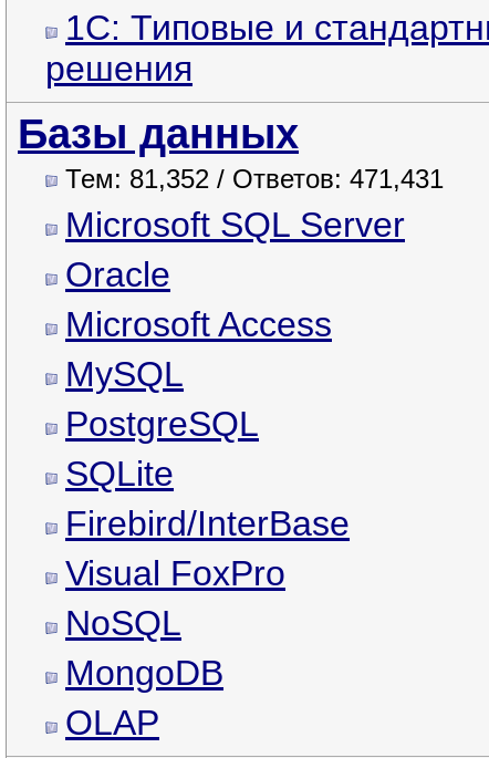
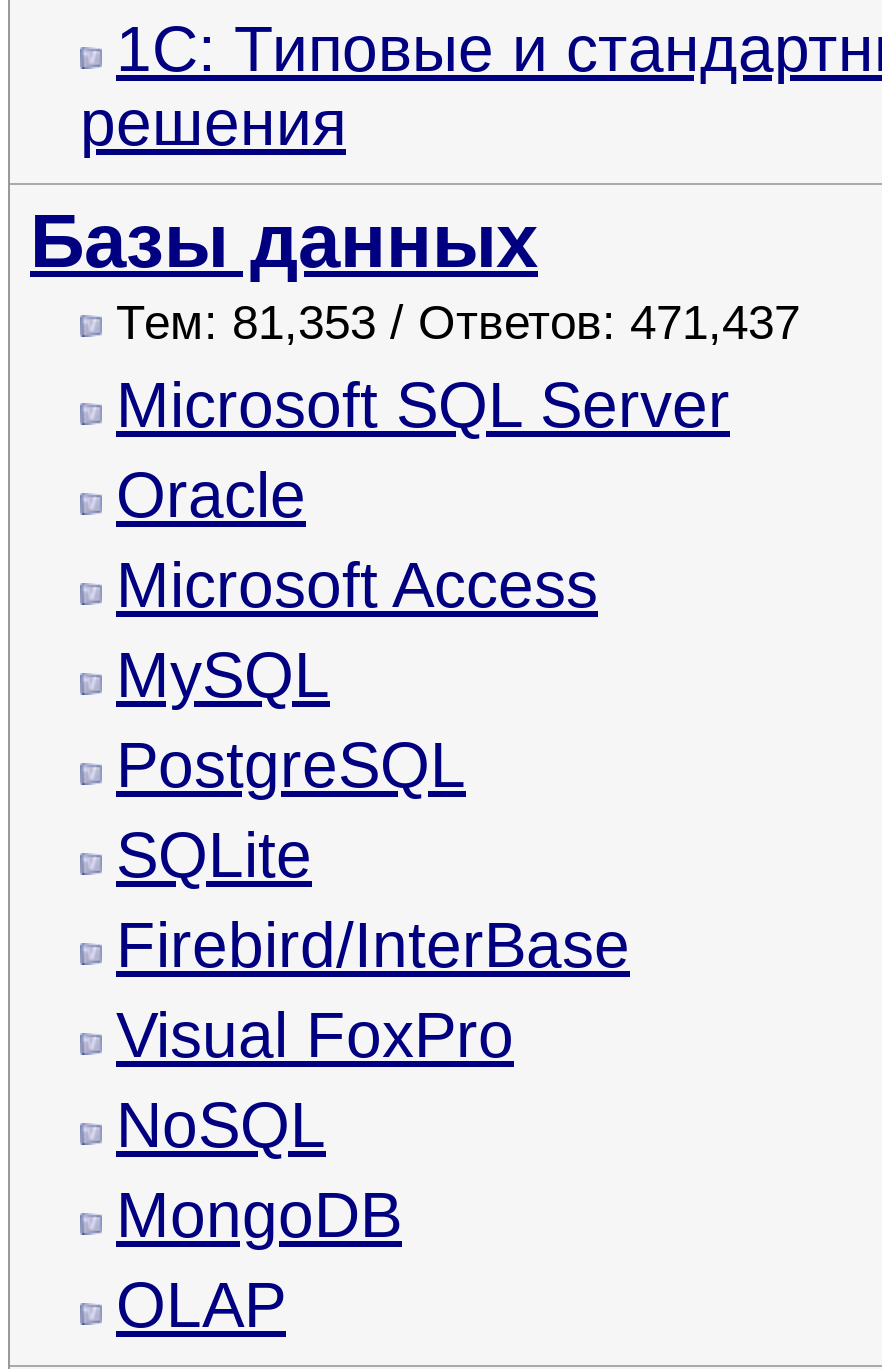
[58,164,444,194] Тем: 81,352 / Ответов: 471,431 -> [102,295,800,349] Тем: 81,353 / Ответов: 471,437

